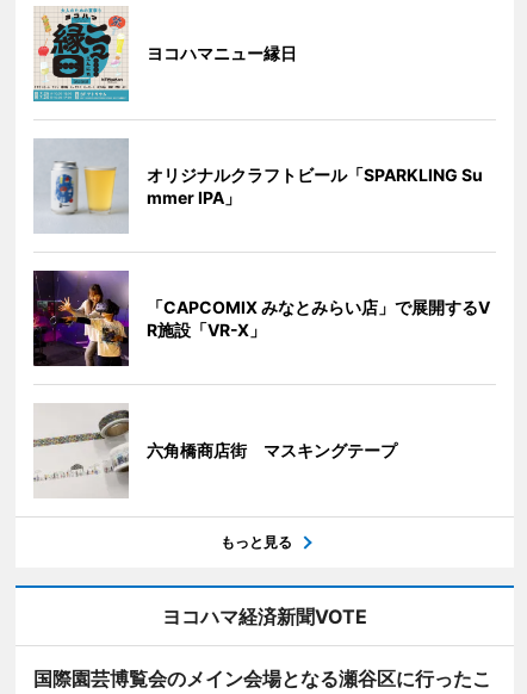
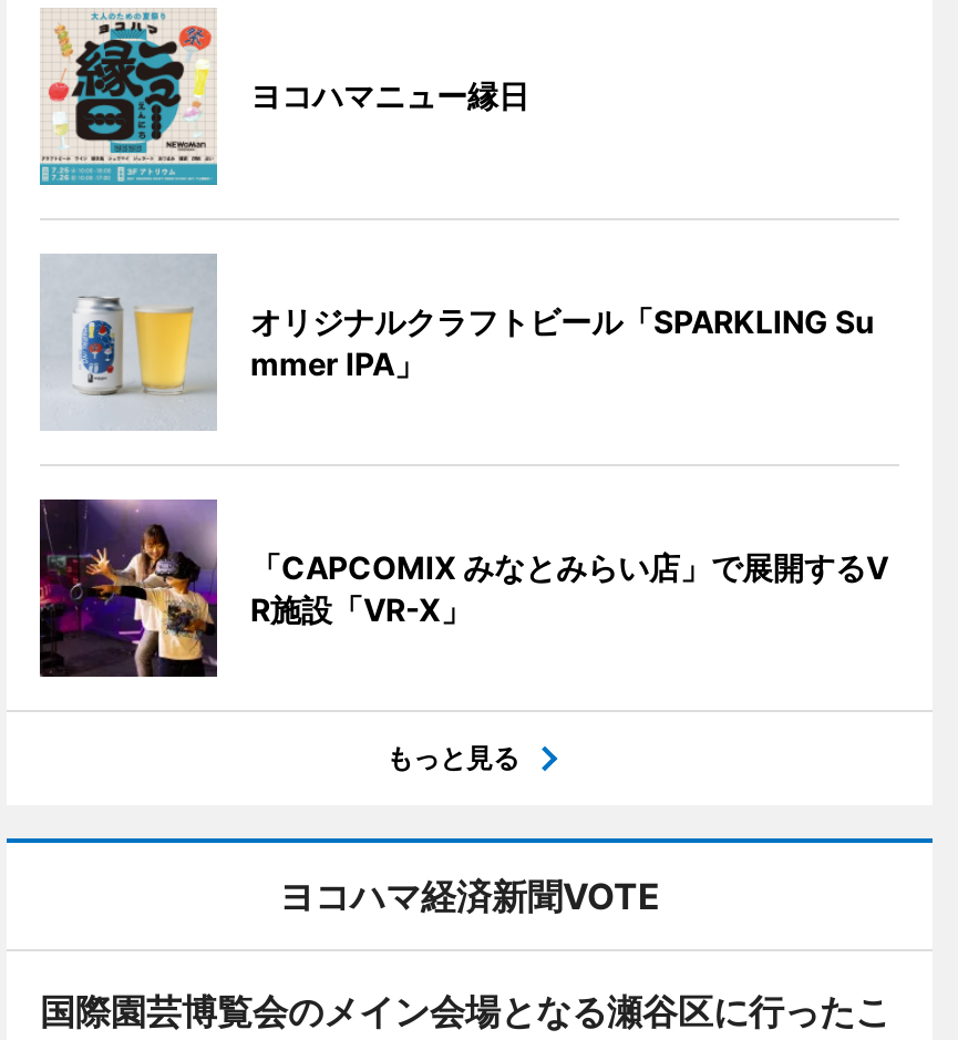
[33,403,397,498] [image] | 六角橋商店街 マスキングテープ -> none

